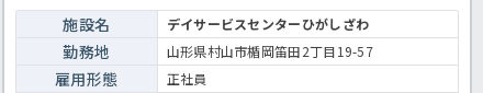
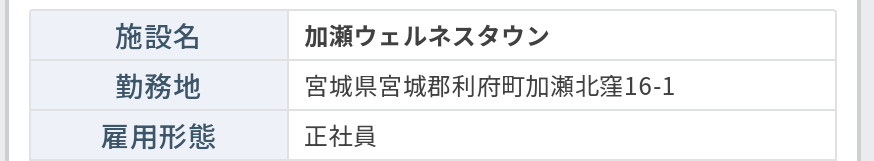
[166,14,369,33] デイサービスセンターひがしざわ -> [304,17,550,51] 加瀬ウェルネスタウン
[166,41,373,60] 山形県村山市楯岡笛田2丁目19-57 -> [304,67,676,101] 宮城県宮城郡利府町加瀬北窪16-1

